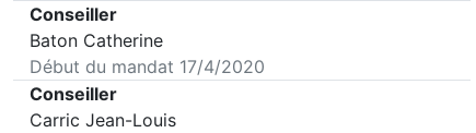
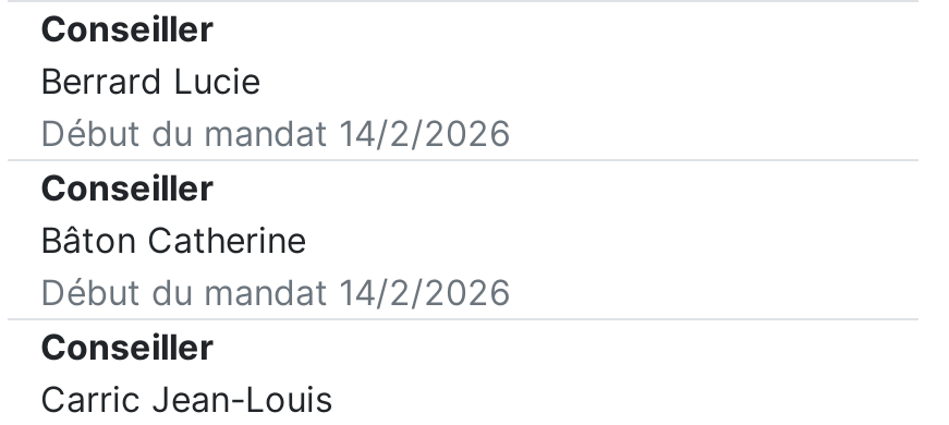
[30,29,265,77] Baton Catherine | Début du mandat 17/4/2020 -> [40,59,511,314] Berrard Lucie | Début du mandat 14/2/2026 | Conseiller | Bâton Catherine | Début du mandat 14/2/2026

